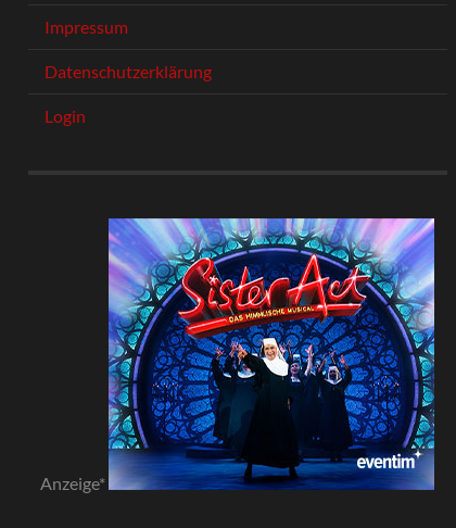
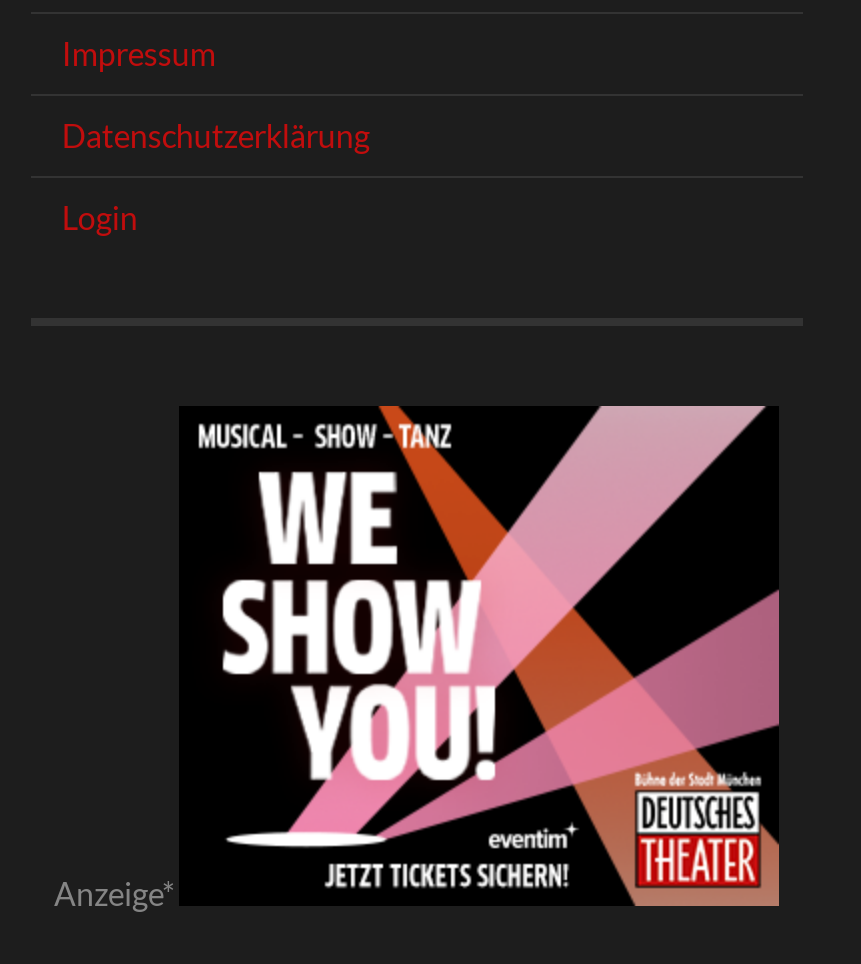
[107,217,435,491] [image] -> [179,404,781,908] [image]

